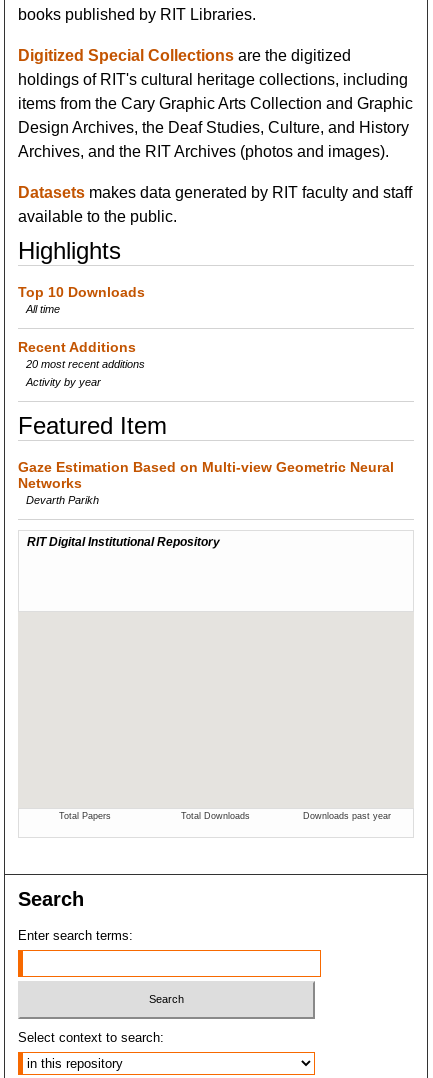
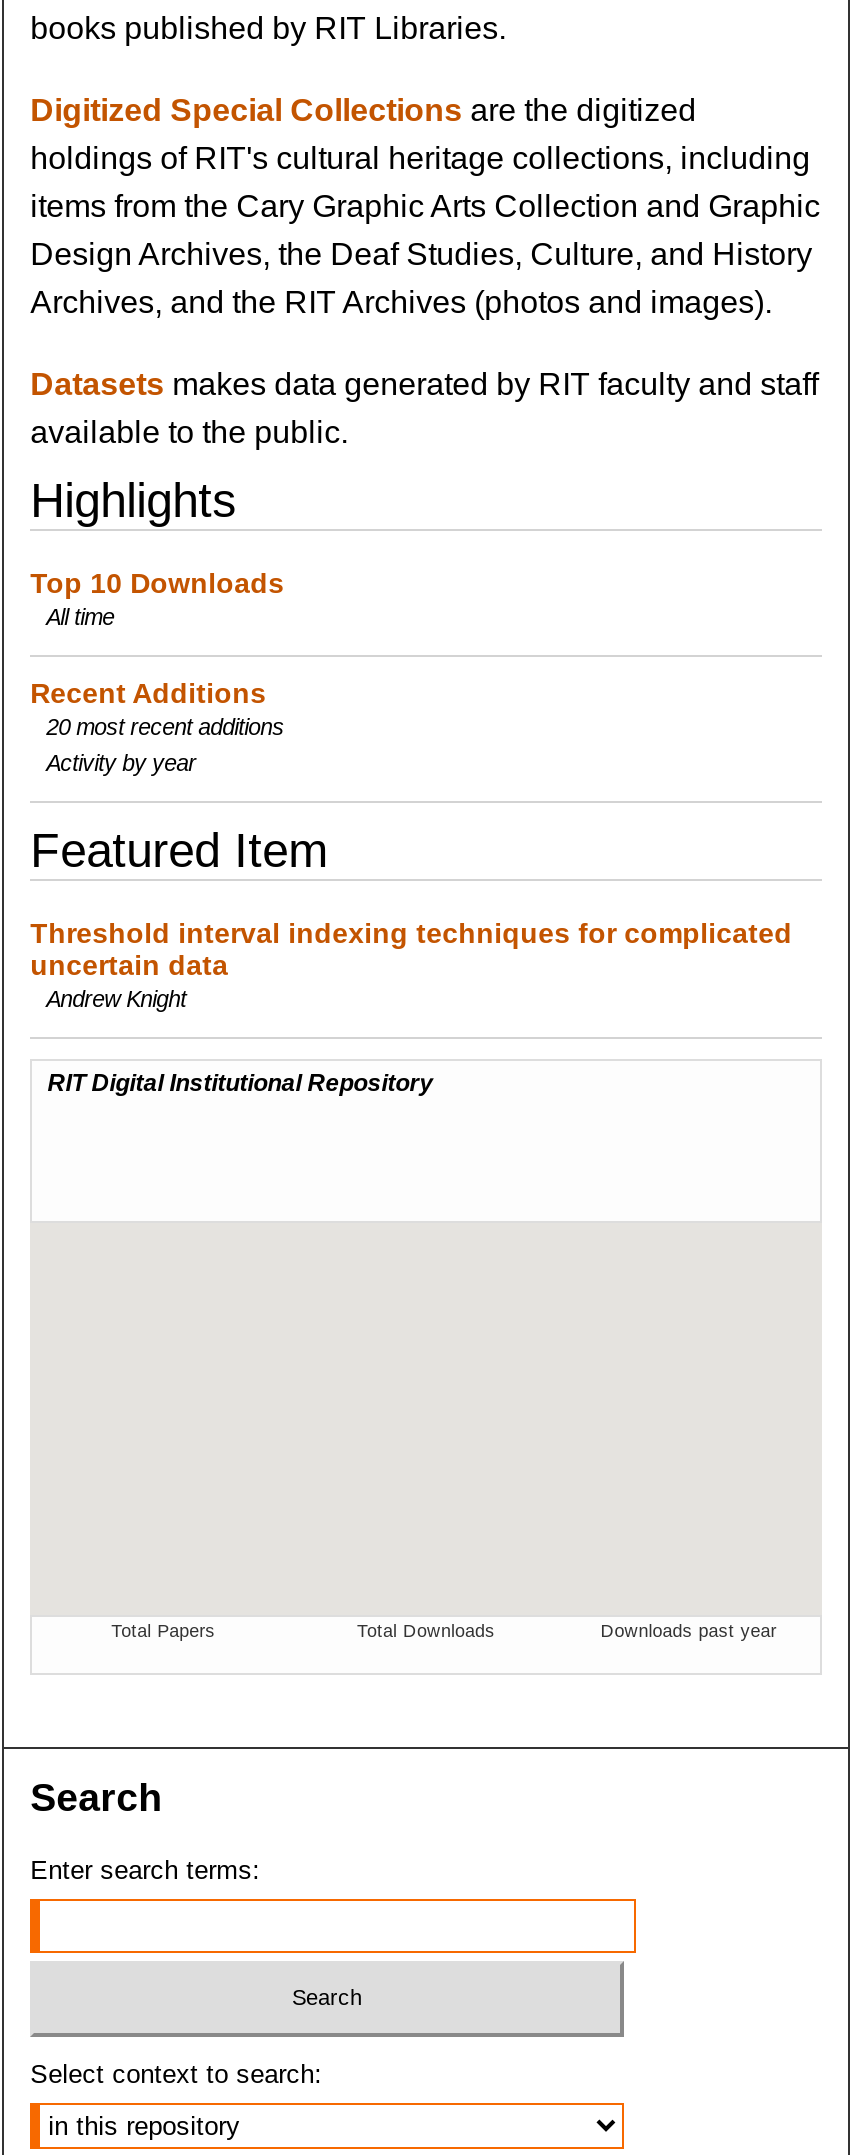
[18,459,394,506] Gaze Estimation Based on Multi-view Geometric Neural | Networks | Devarth Parikh -> [30,917,792,1011] Threshold interval indexing techniques for complicated | uncertain data | Andrew Knight

